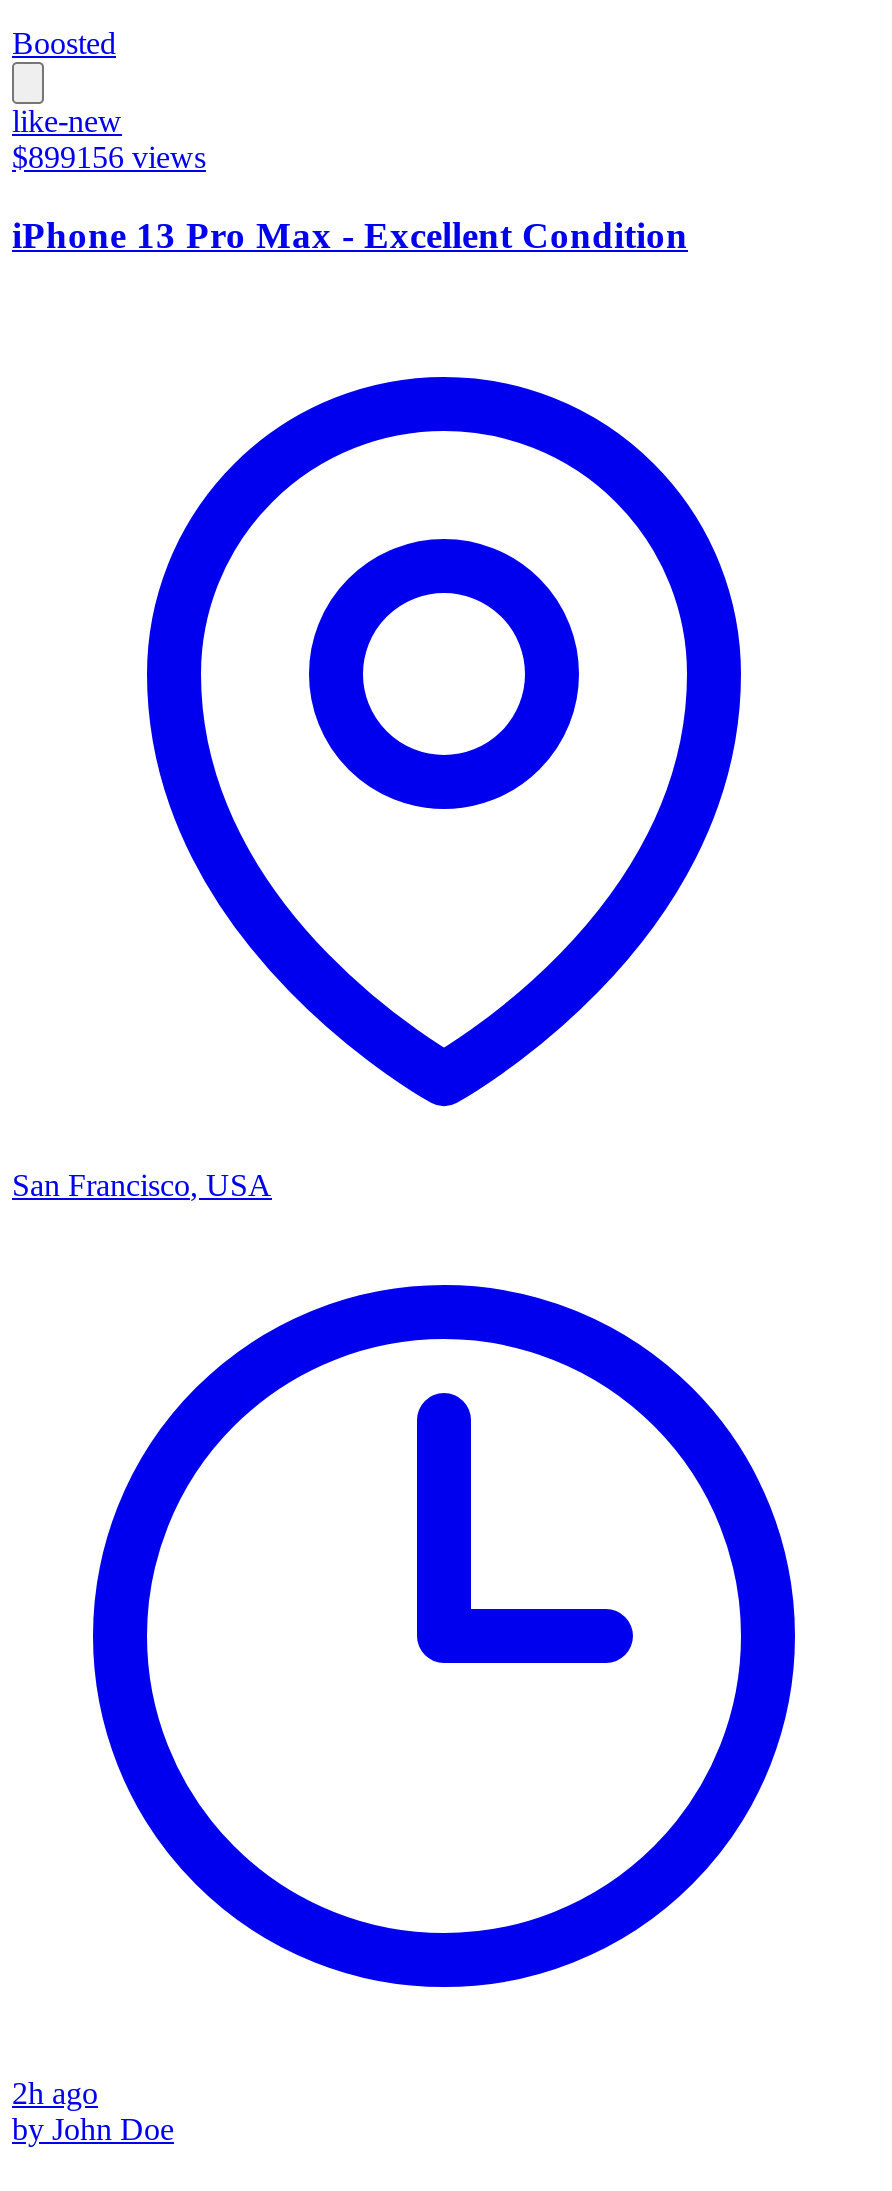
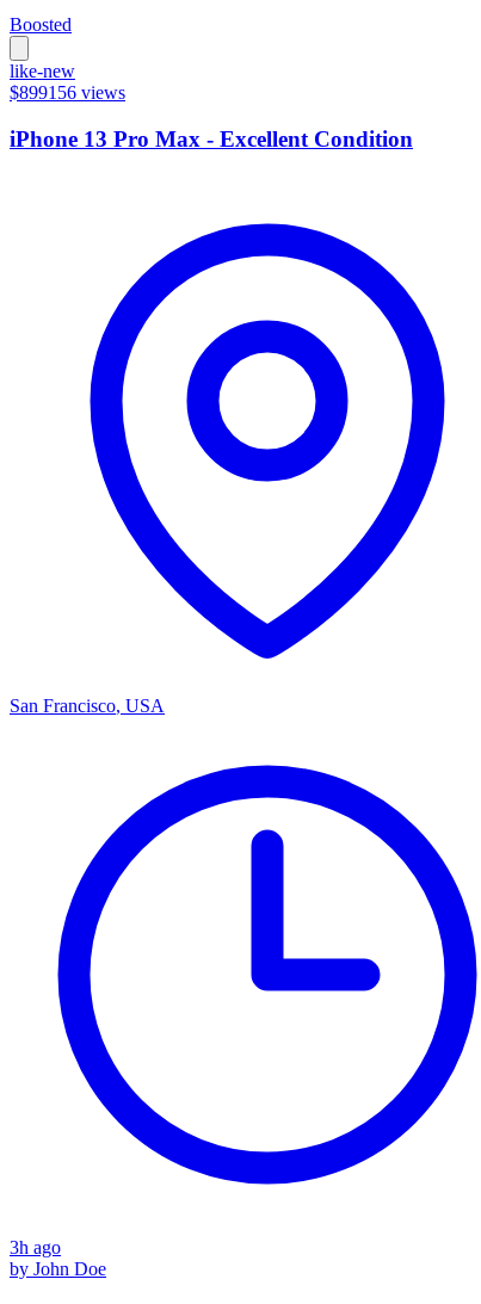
[12,2075,98,2109] 2h ago -> [10,1237,61,1257] 3h ago

